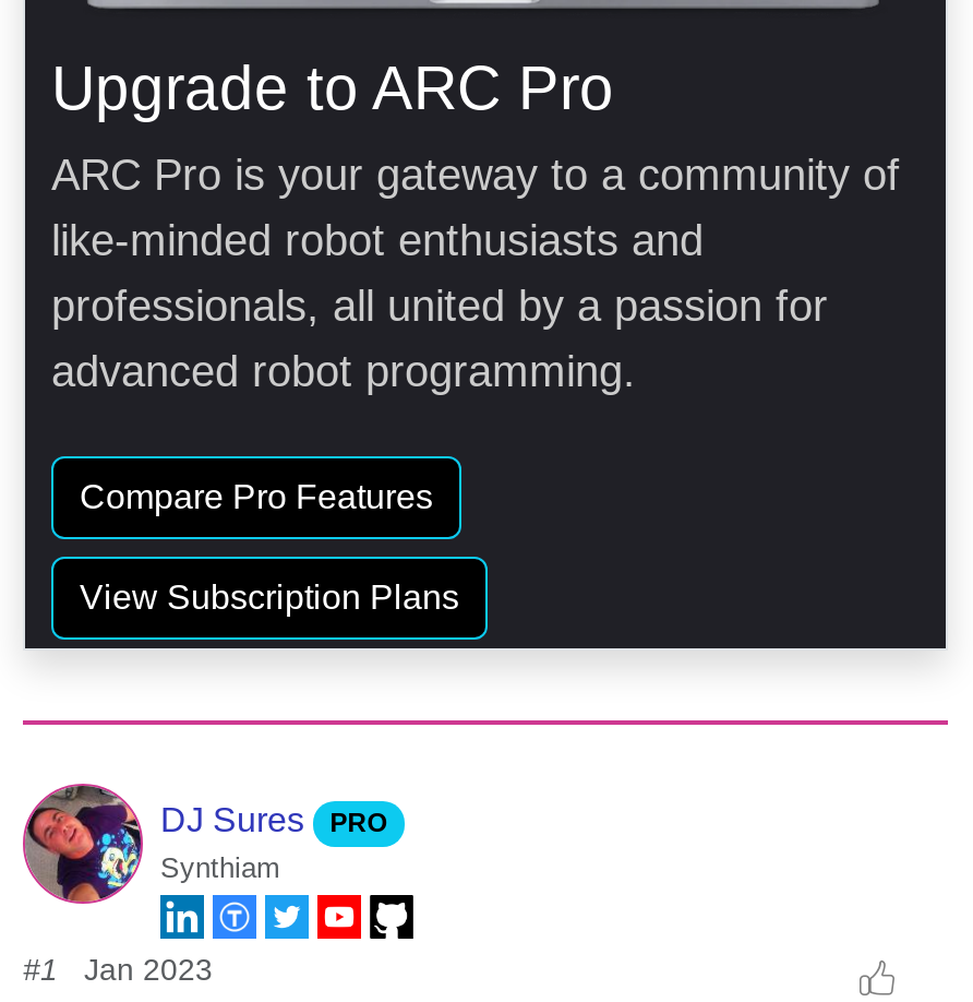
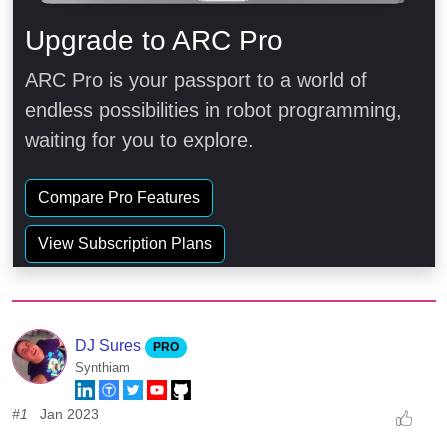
[51,151,900,396] ARC Pro is your gateway to a community of | like-minded robot enthusiasts and | professionals, all united by a passion for | advanced robot programming. -> [25,69,402,151] ARC Pro is your passport to a world of | endless possibilities in robot programming, | waiting for you to explore.

